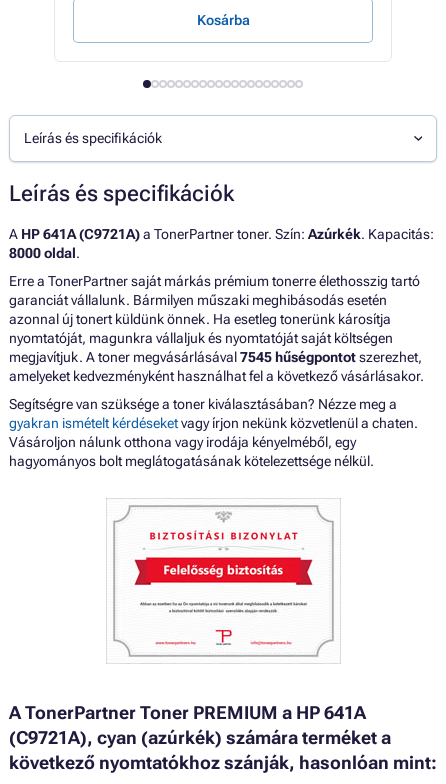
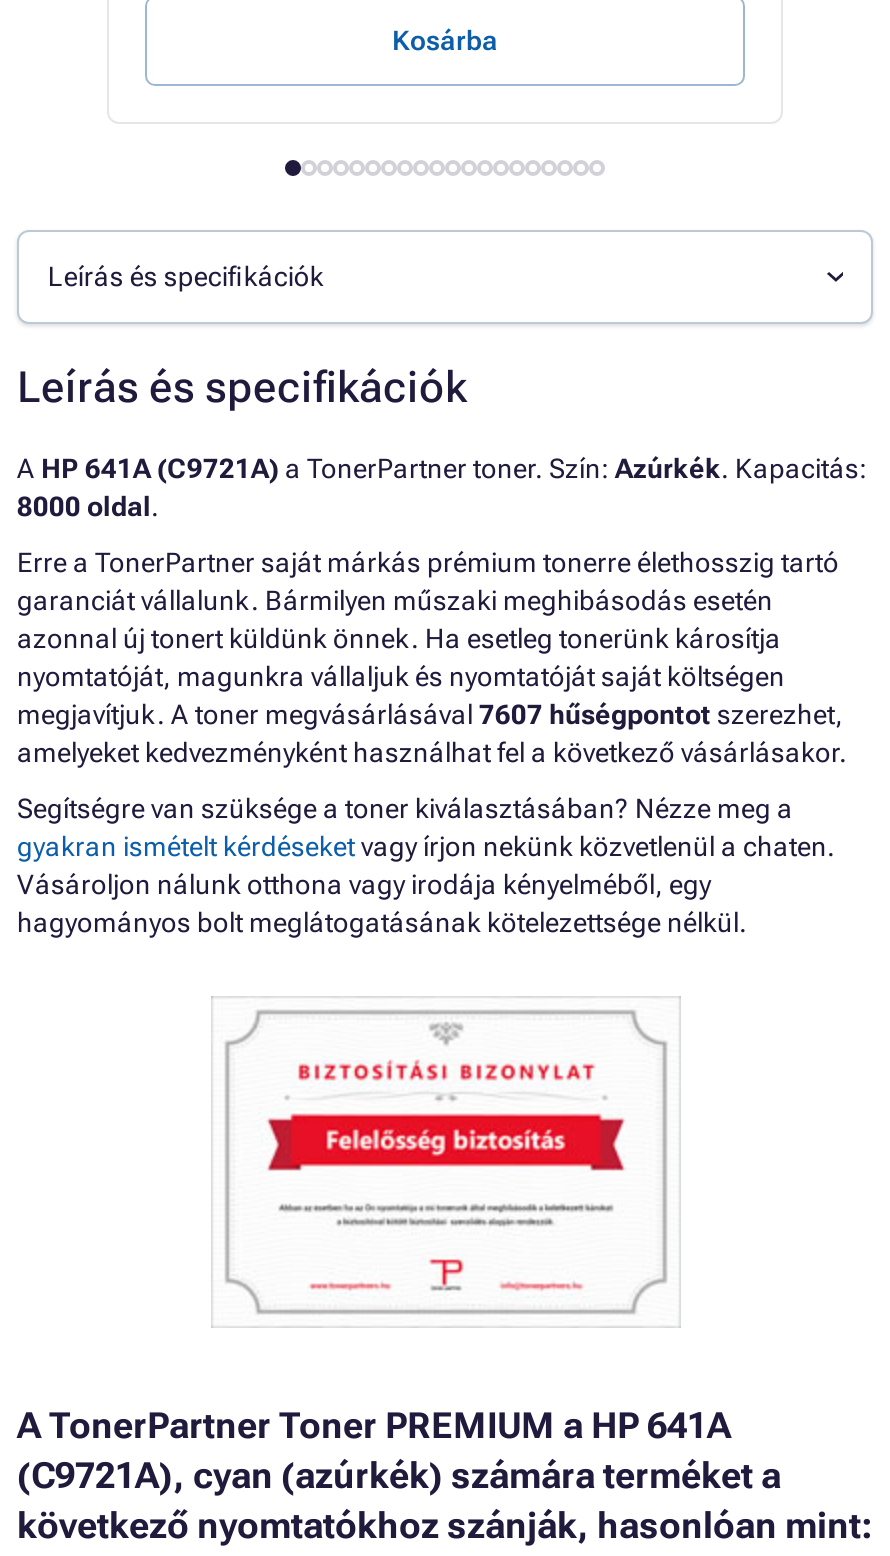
[9,349,422,365] megjavítjuk. A toner megvásárlásával 7545 hűségpontot szerezhet, -> [17,697,843,729] megjavítjuk. A toner megvásárlásával 7607 hűségpontot szerezhet,

